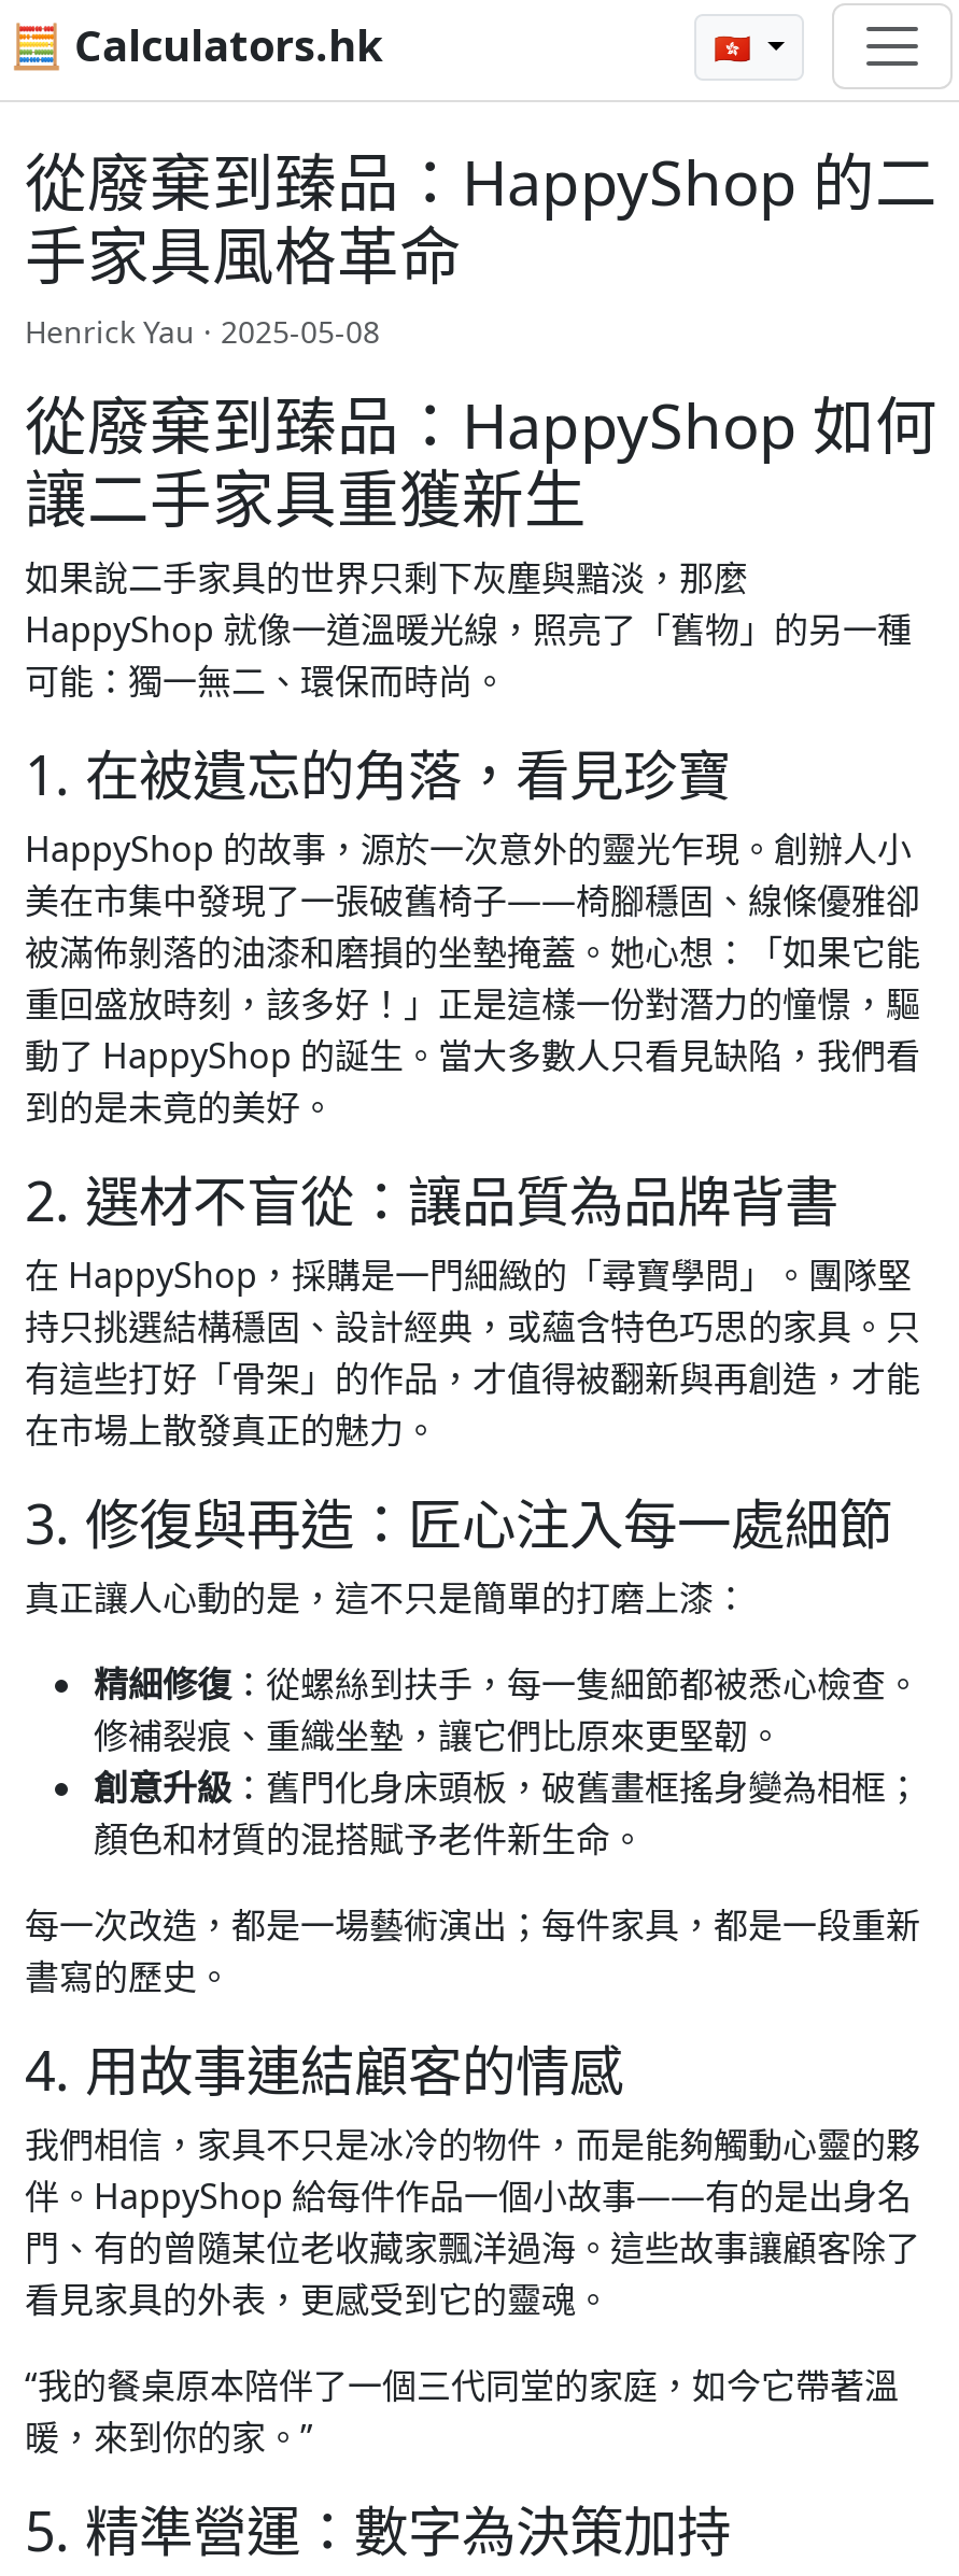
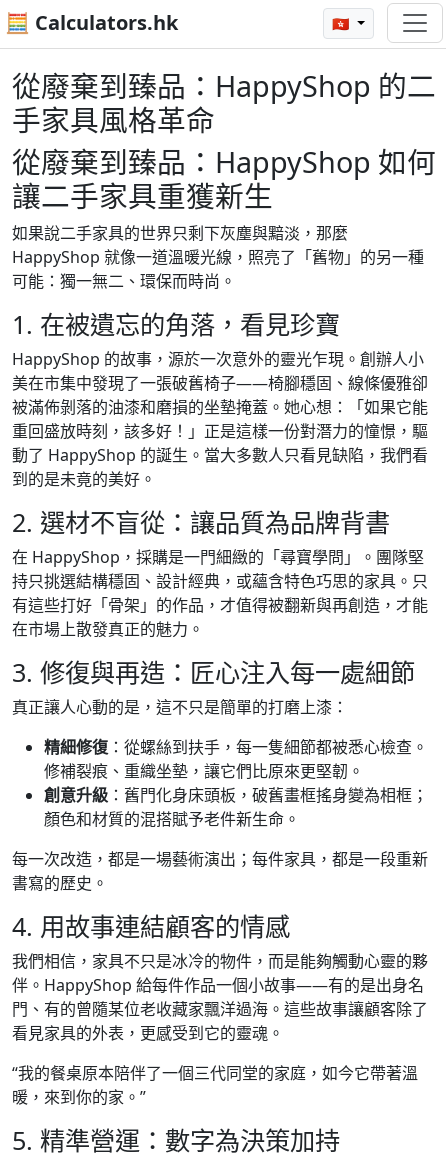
[25,311,380,352] Henrick Yau · 2025-05-08 -> none

